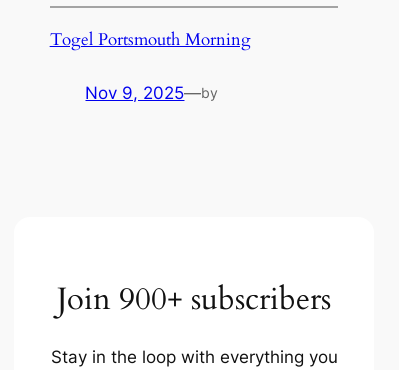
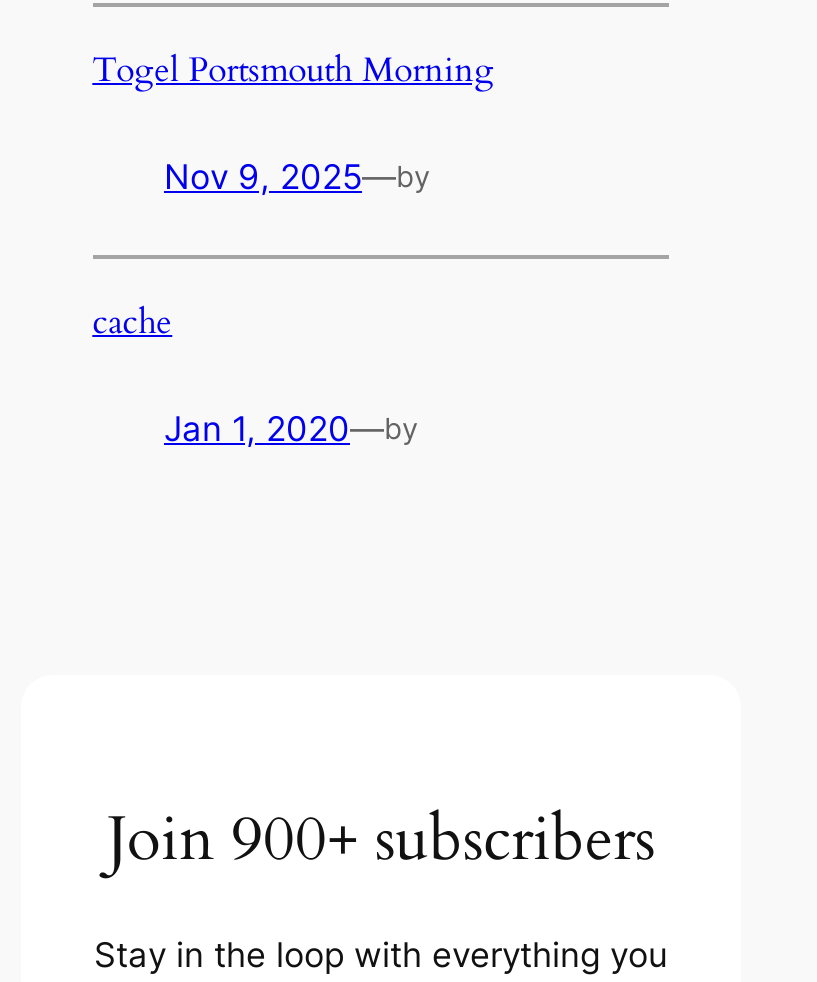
none -> [92,299,418,448] cache | Jan 1, 2020—by

